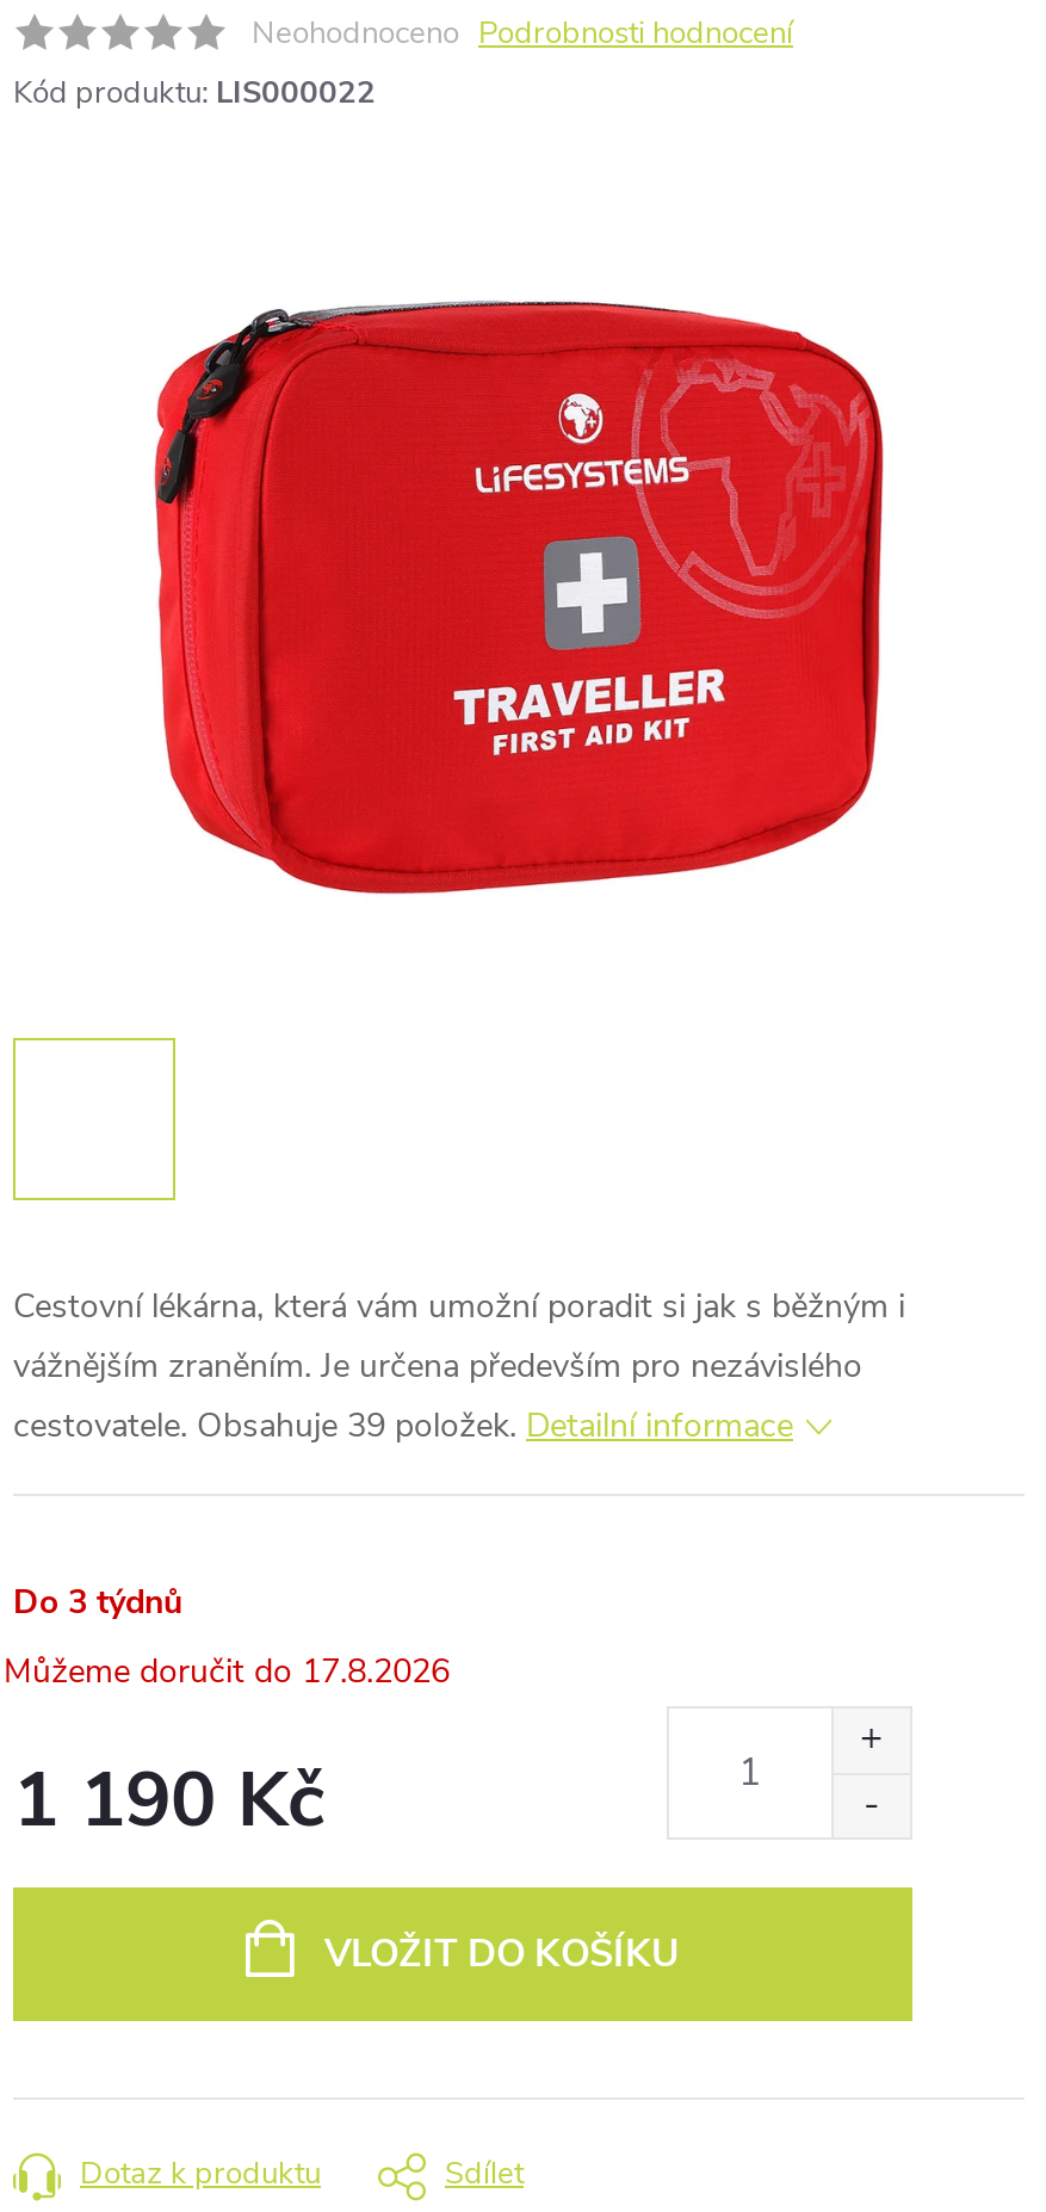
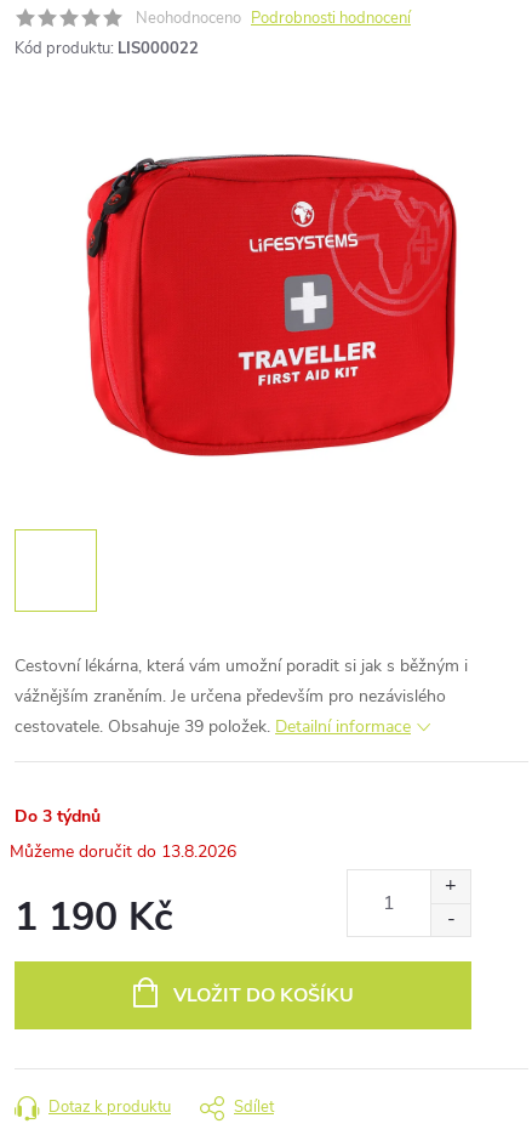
[302,1649,450,1694] 17.8.2026 -> [161,840,236,863] 13.8.2026

